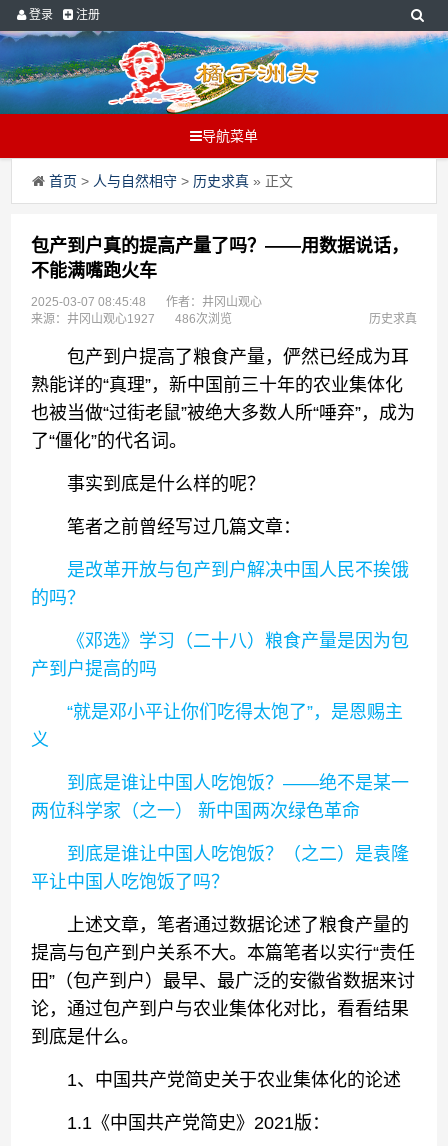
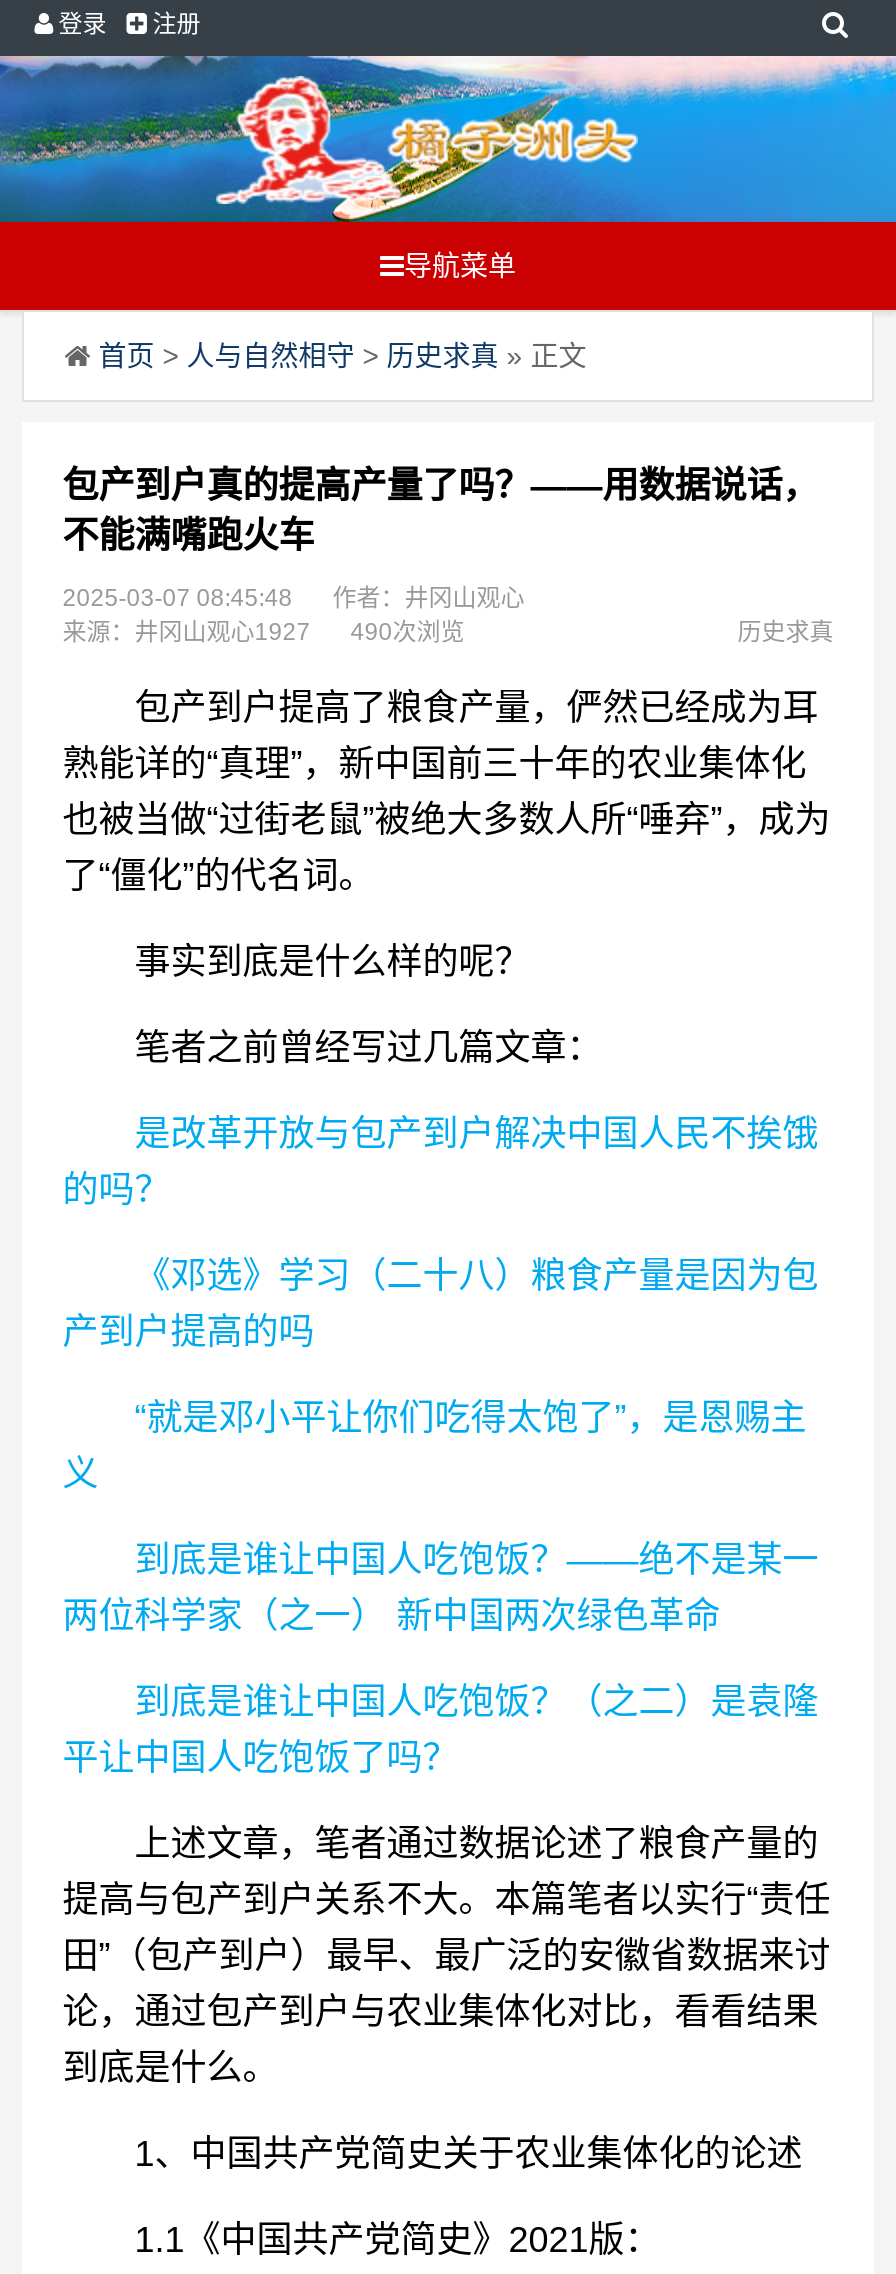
[31,312,232,326] 来源：井冈山观心1927 486次浏览 -> [62,618,464,646] 来源：井冈山观心1927 490次浏览

